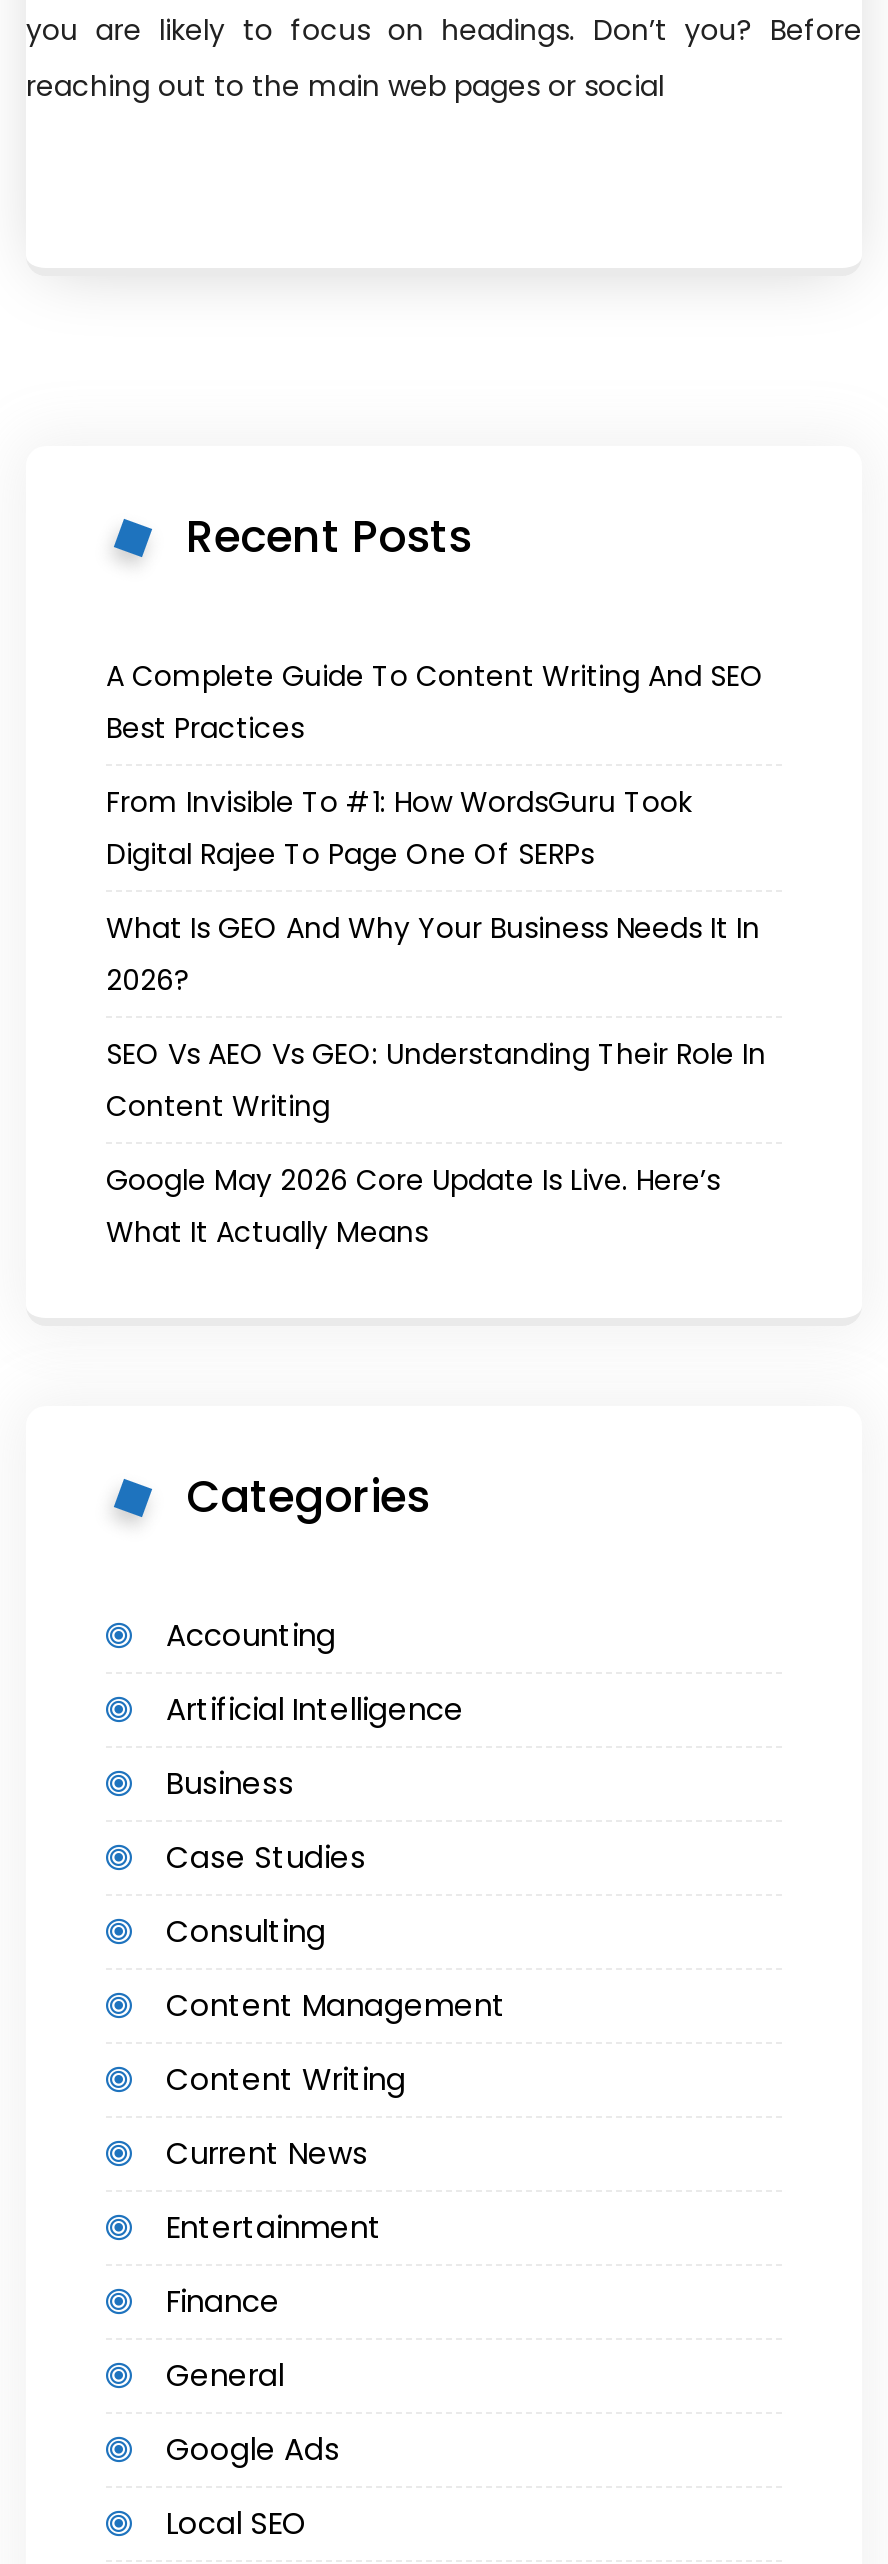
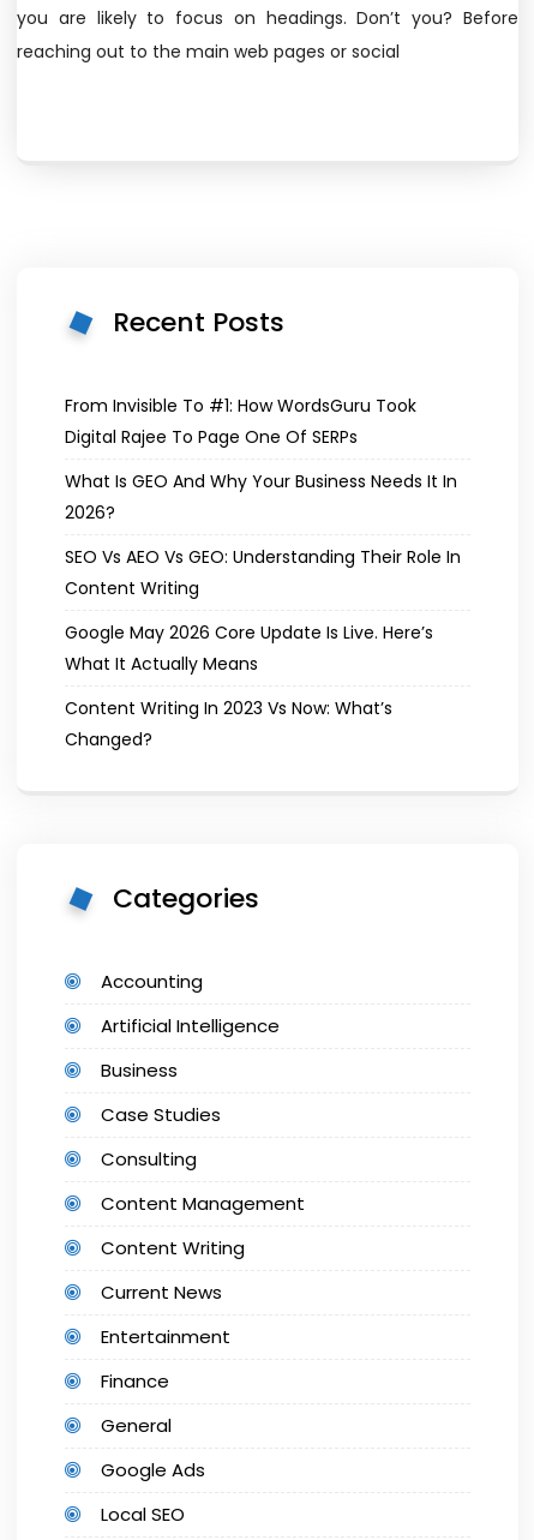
[106,657,764,749] A Complete Guide To Content Writing And SEO | Best Practices -> none
moved [106,783,766,1253] -> [65,394,461,676]: From Invisible To #1: How WordsGuru Took | Digital Rajee To Page One Of SERPs | What Is GEO And Why Your Business Needs It In | 2026? | SEO Vs AEO Vs GEO: Understanding Their Role In | Content Writing | Google May 2026 Core Update Is Live. Here’s | What It Actually Means
none -> [65,697,392,752] Content Writing In 2023 Vs Now: What’s | Changed?

